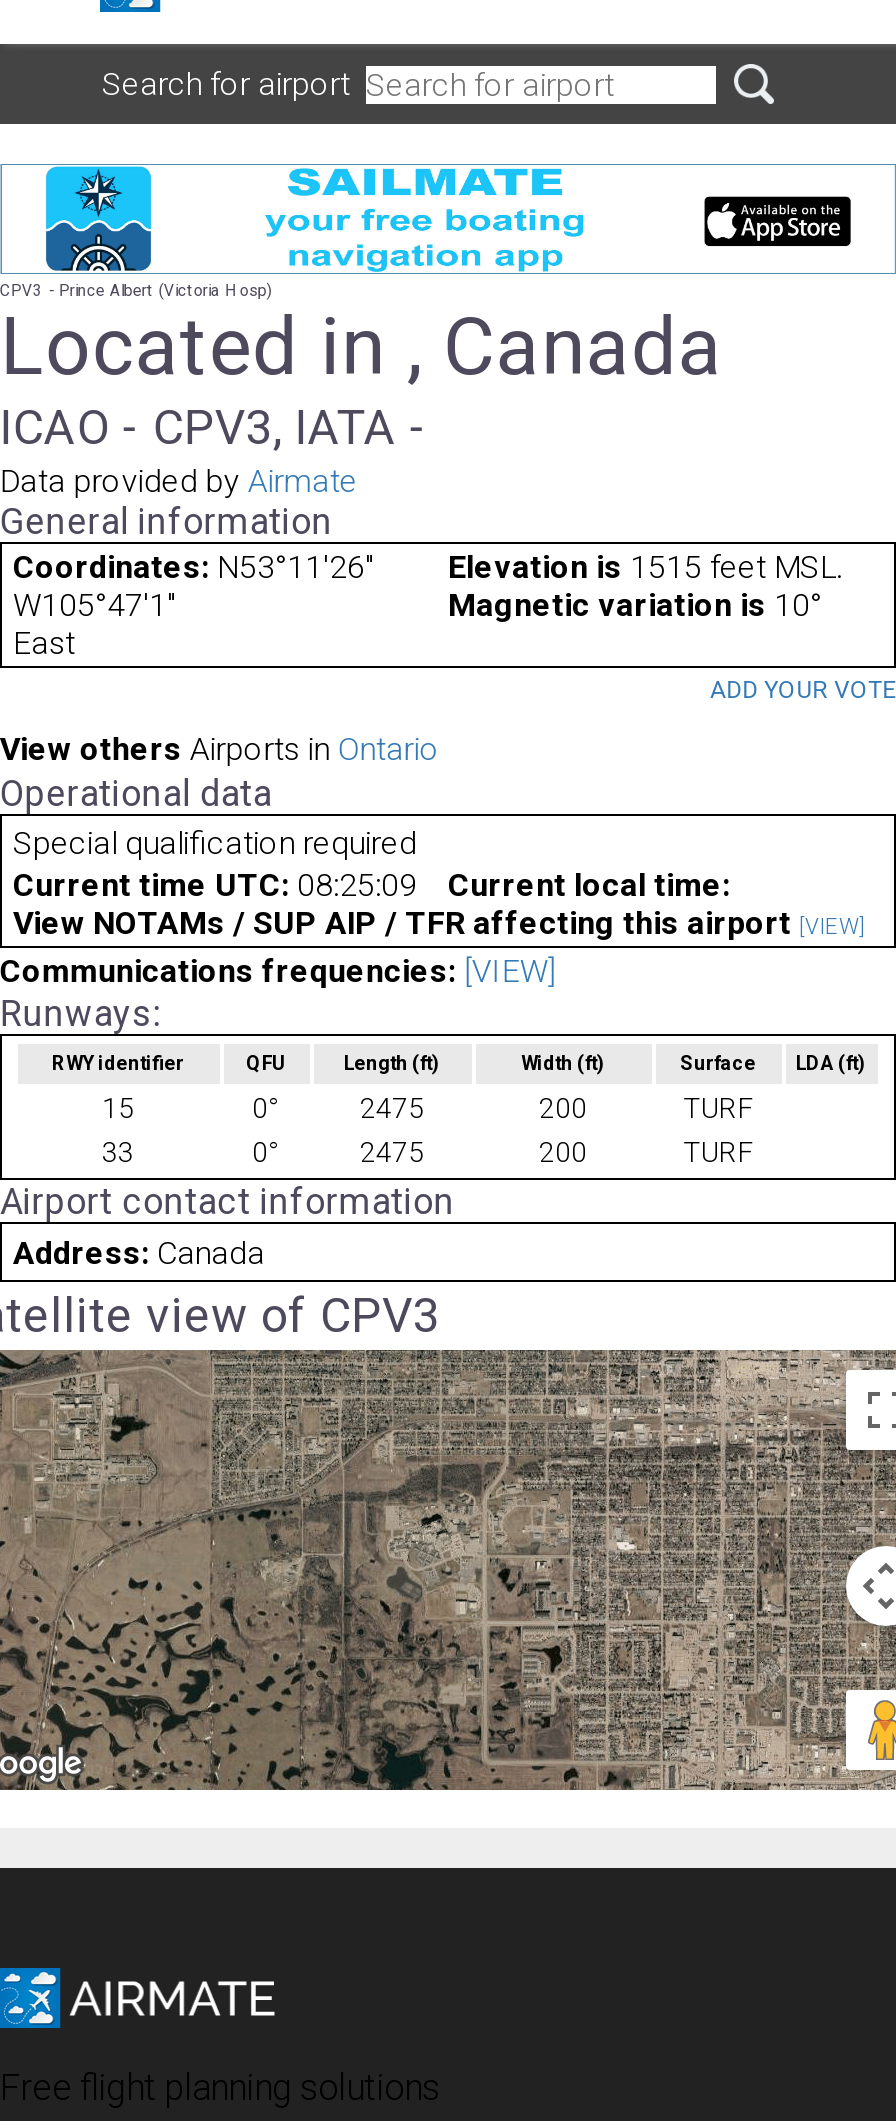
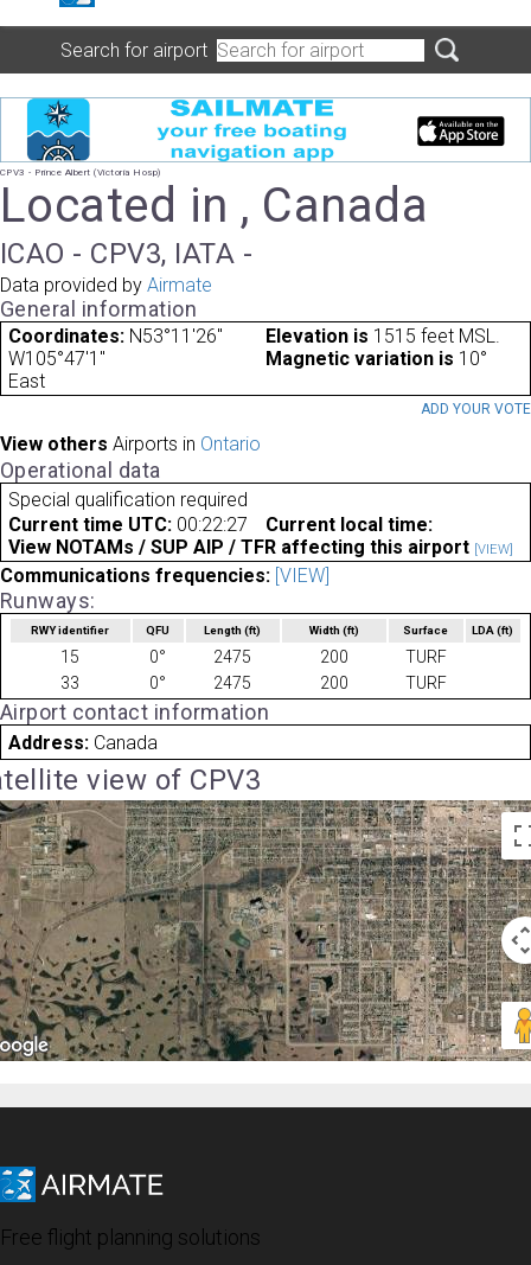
[13,867,417,905] Current time UTC: 08:25:09 -> [8,514,247,536] Current time UTC: 00:22:27

